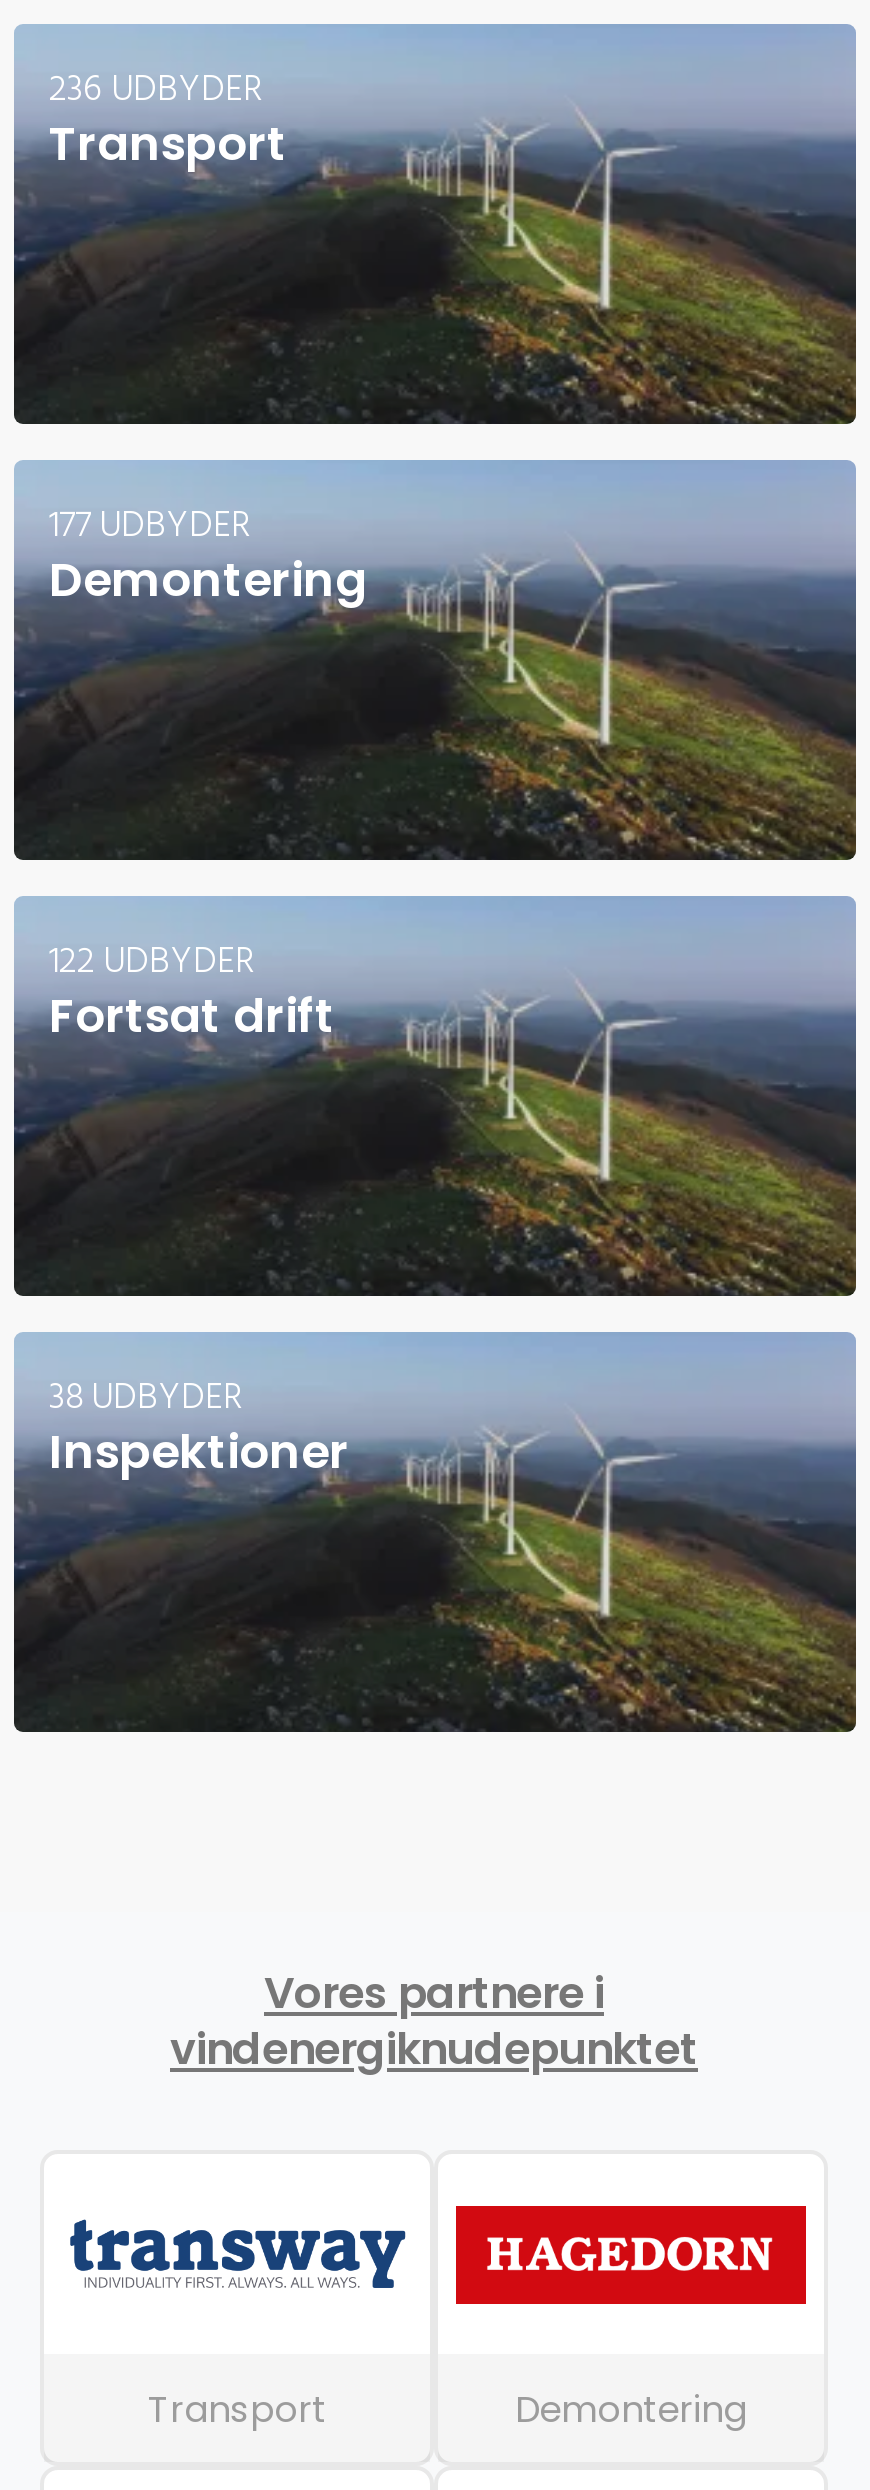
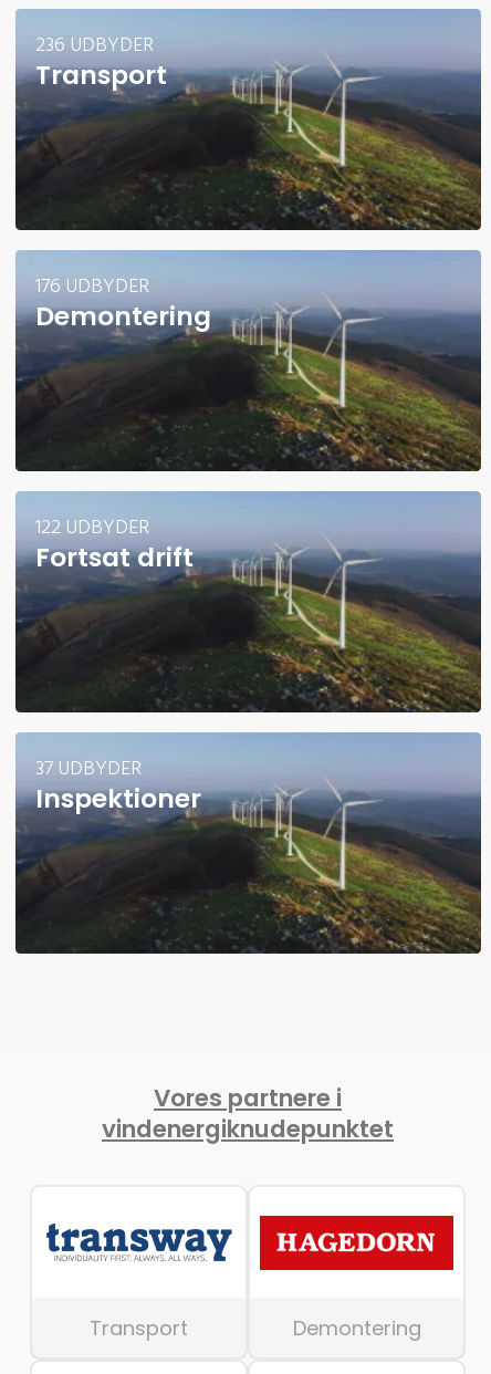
[49,500,251,546] 177 UDBYDER -> [35,272,149,298] 176 UDBYDER
[49,1372,243,1418] 38 UDBYDER -> [35,755,141,780] 37 UDBYDER

